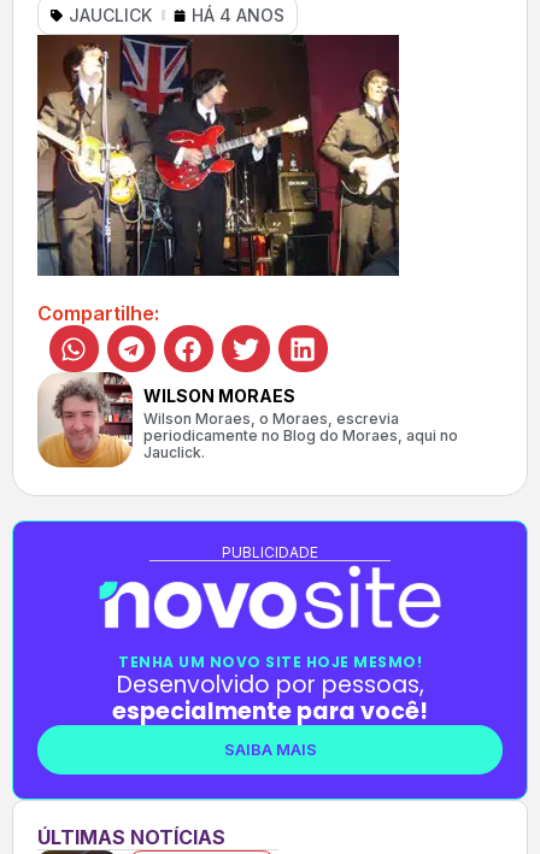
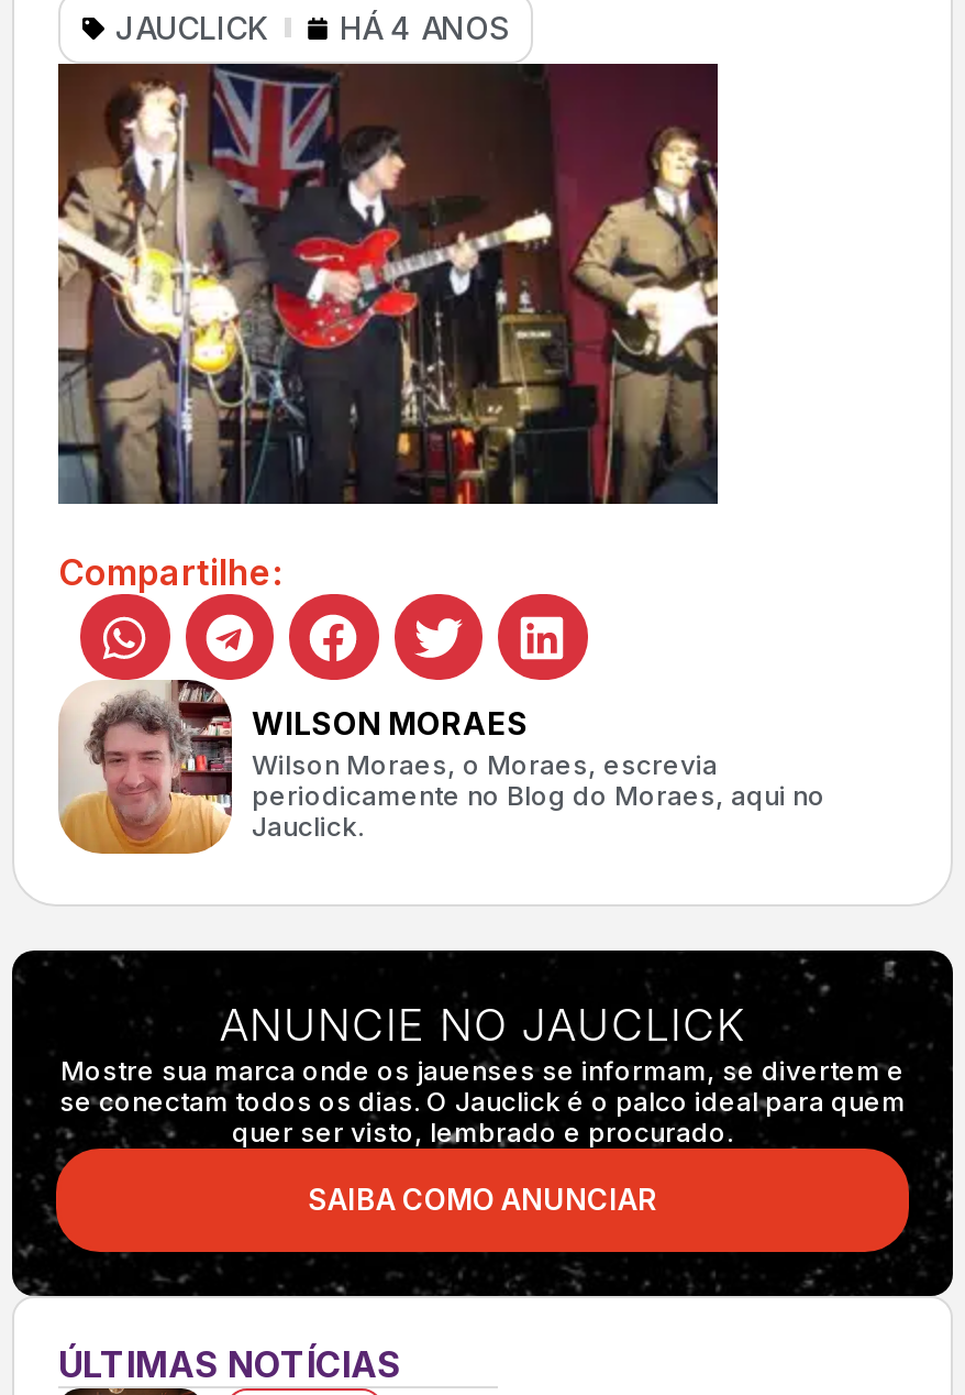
[11,519,529,801] [image] | PUBLICIDADE -> [10,948,955,1298] [image] | ANUNCIE NO JAUCLICK | Mostre sua marca onde os jauenses se informam, se divertem e | se conectam todos os dias. O Jauclick é o palco ideal para quem | quer ser visto, lembrado e procurado.
[112,652,428,759] TENHA UM NOVO SITE HOJE MESMO! | Desenvolvido por pessoas, | especialmente para você! | SAIBA MAIS -> [308,1182,657,1217] SAIBA COMO ANUNCIAR

